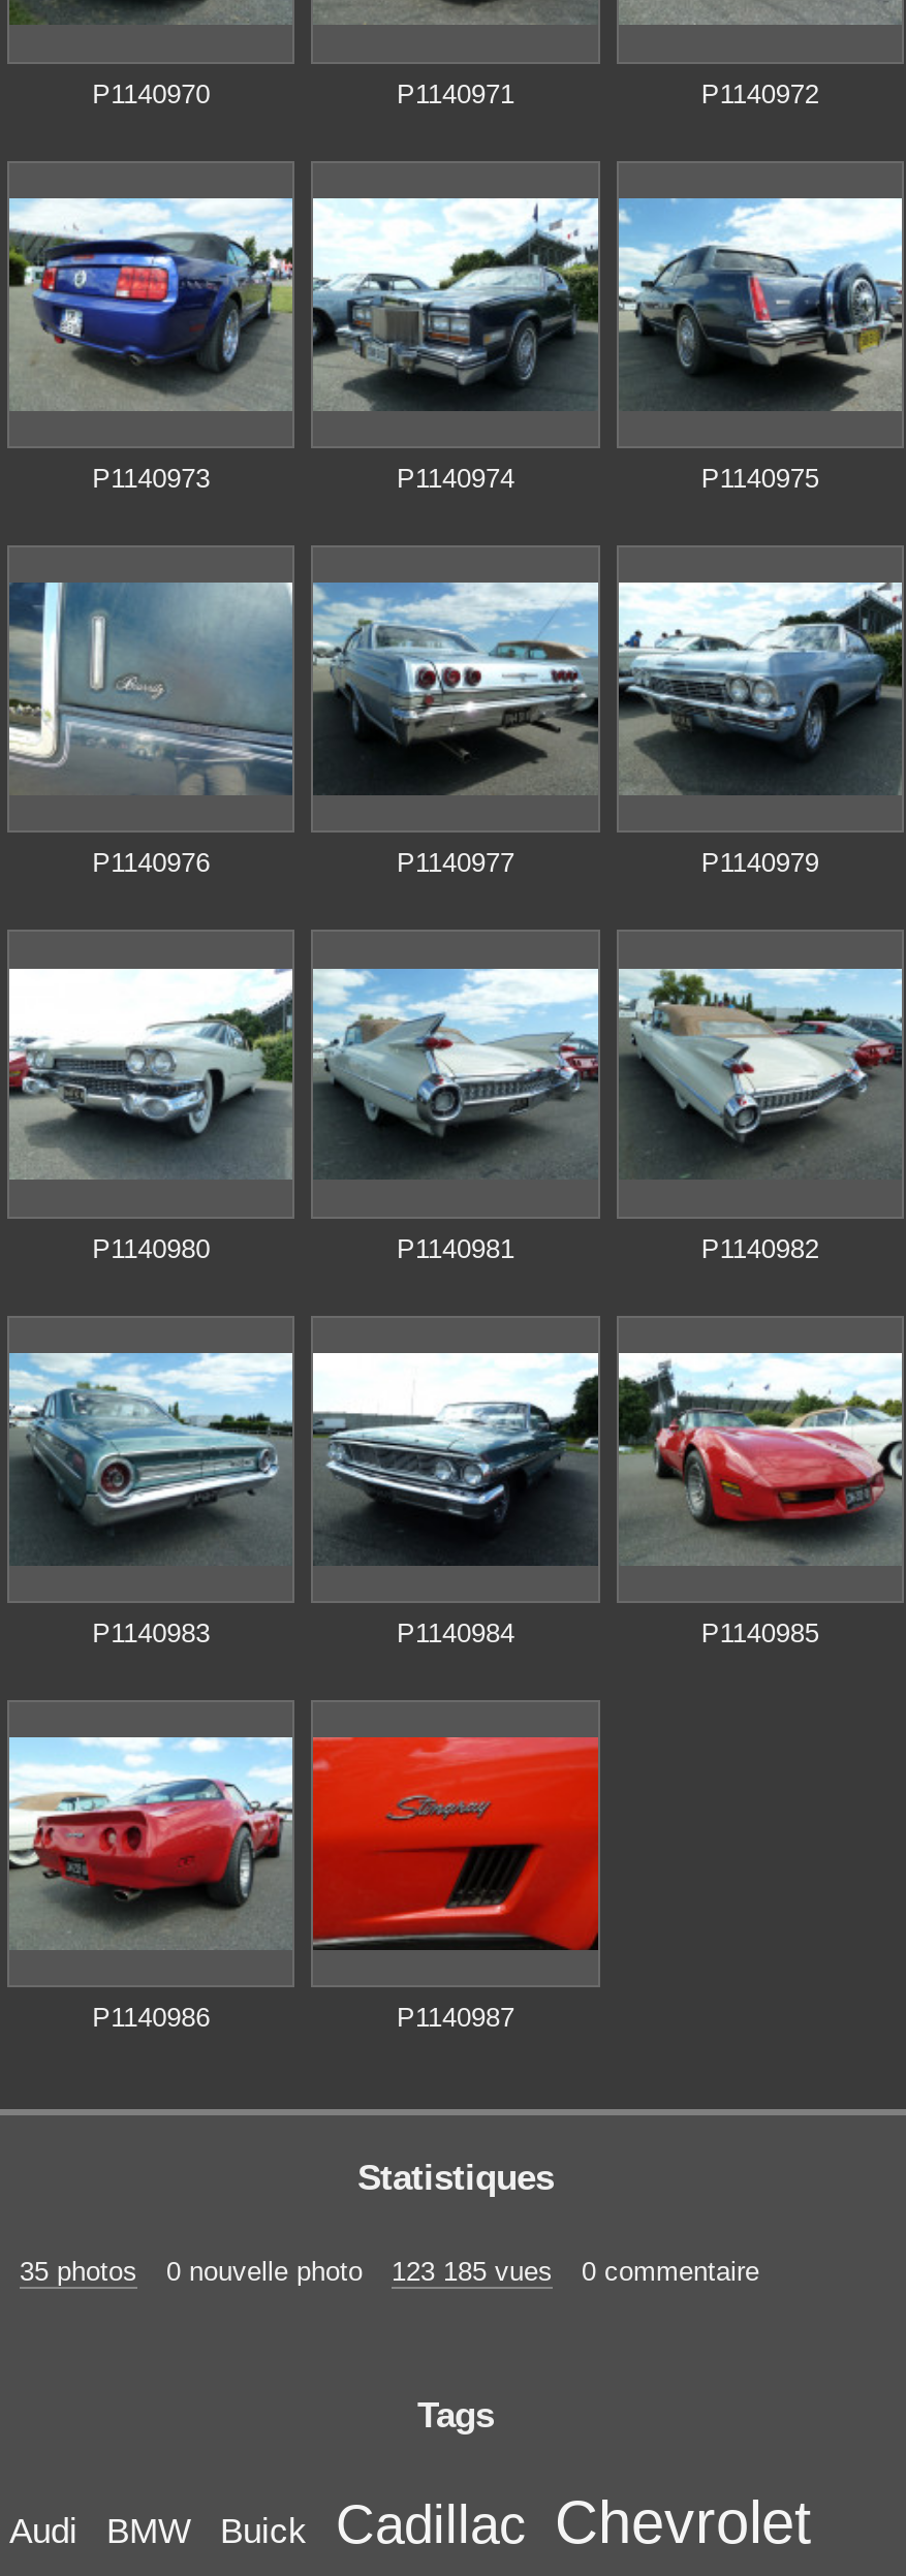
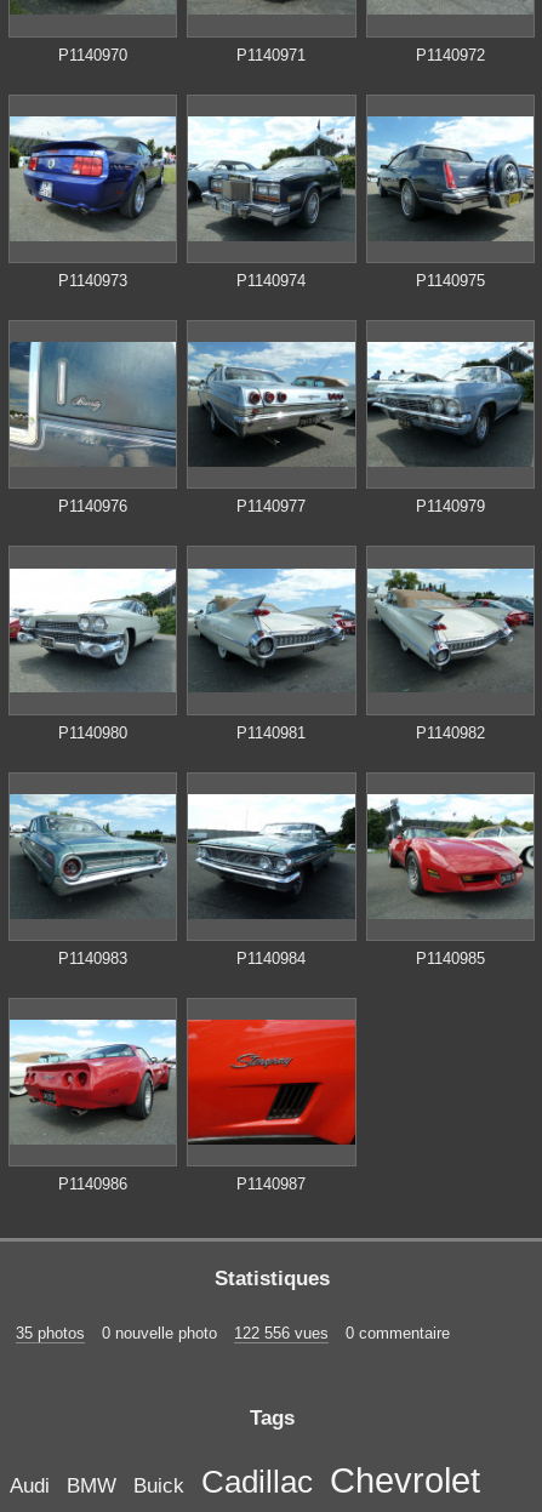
[20,2256,759,2287] 35 photos 0 nouvelle photo 123 185 vues 0 commentaire -> [16,1324,450,1343] 35 photos 0 nouvelle photo 122 556 vues 0 commentaire

